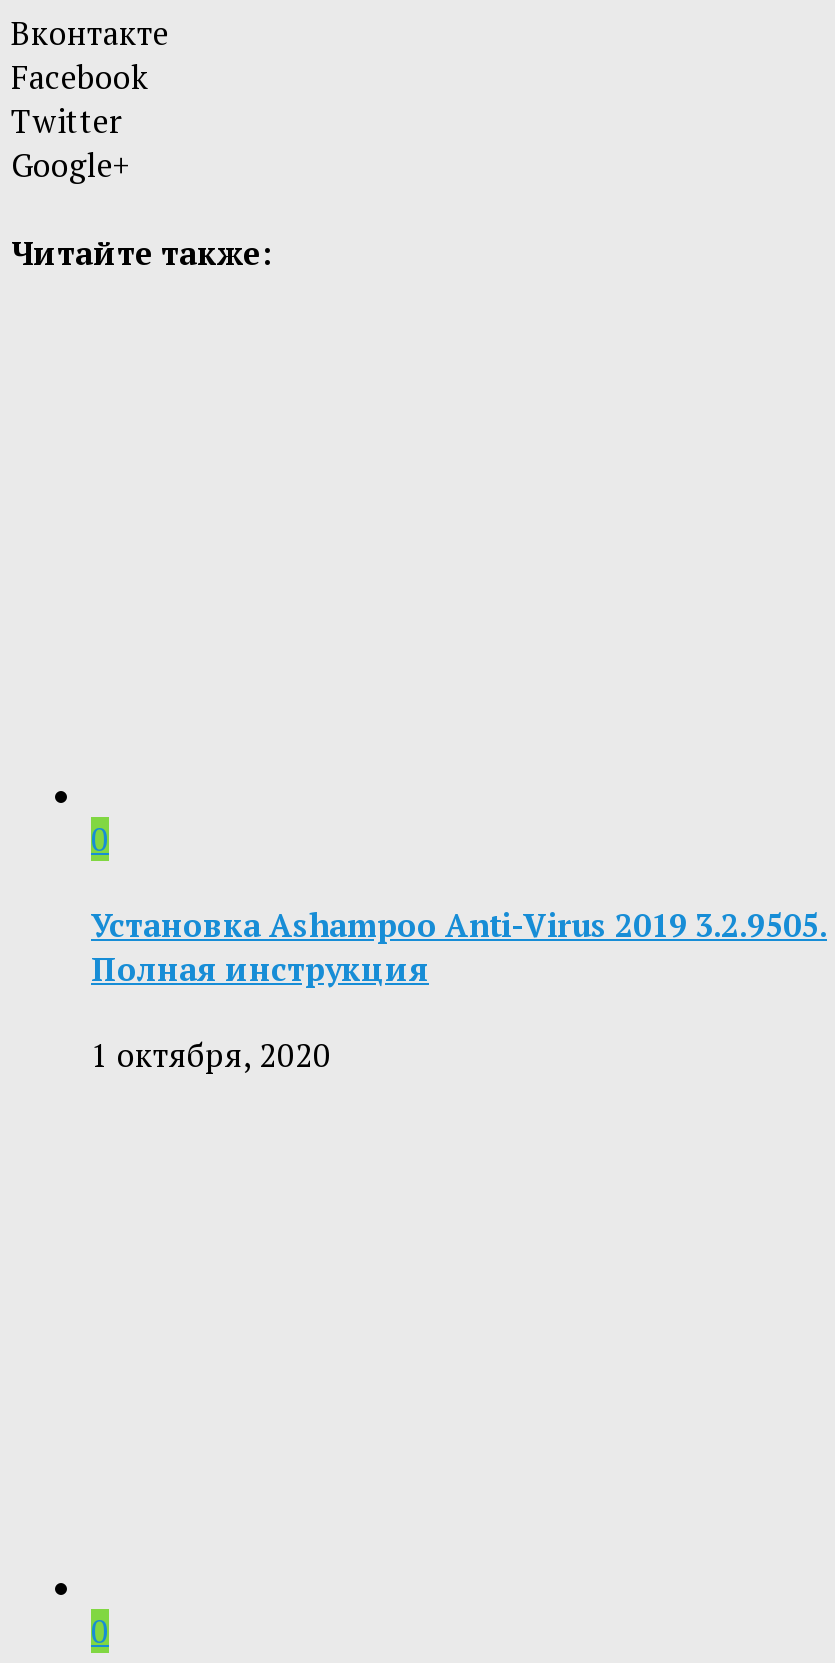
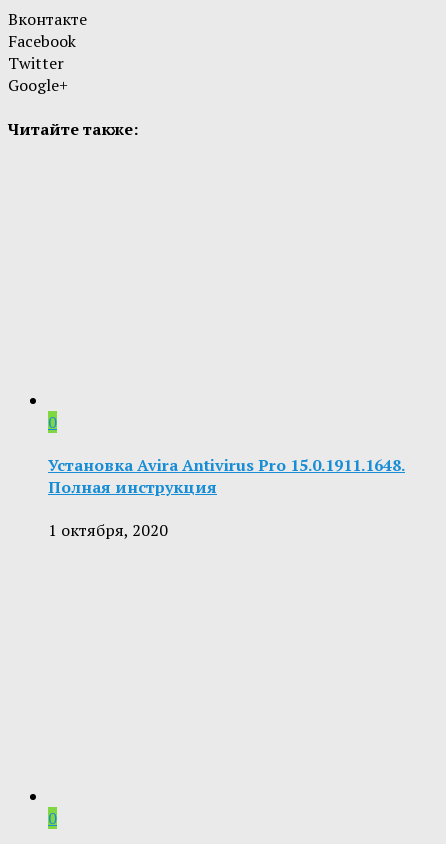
[91,903,827,947] Установка Ashampoo Anti-Virus 2019 3.2.9505. -> [48,454,405,476] Установка Avira Antivirus Pro 15.0.1911.1648.

